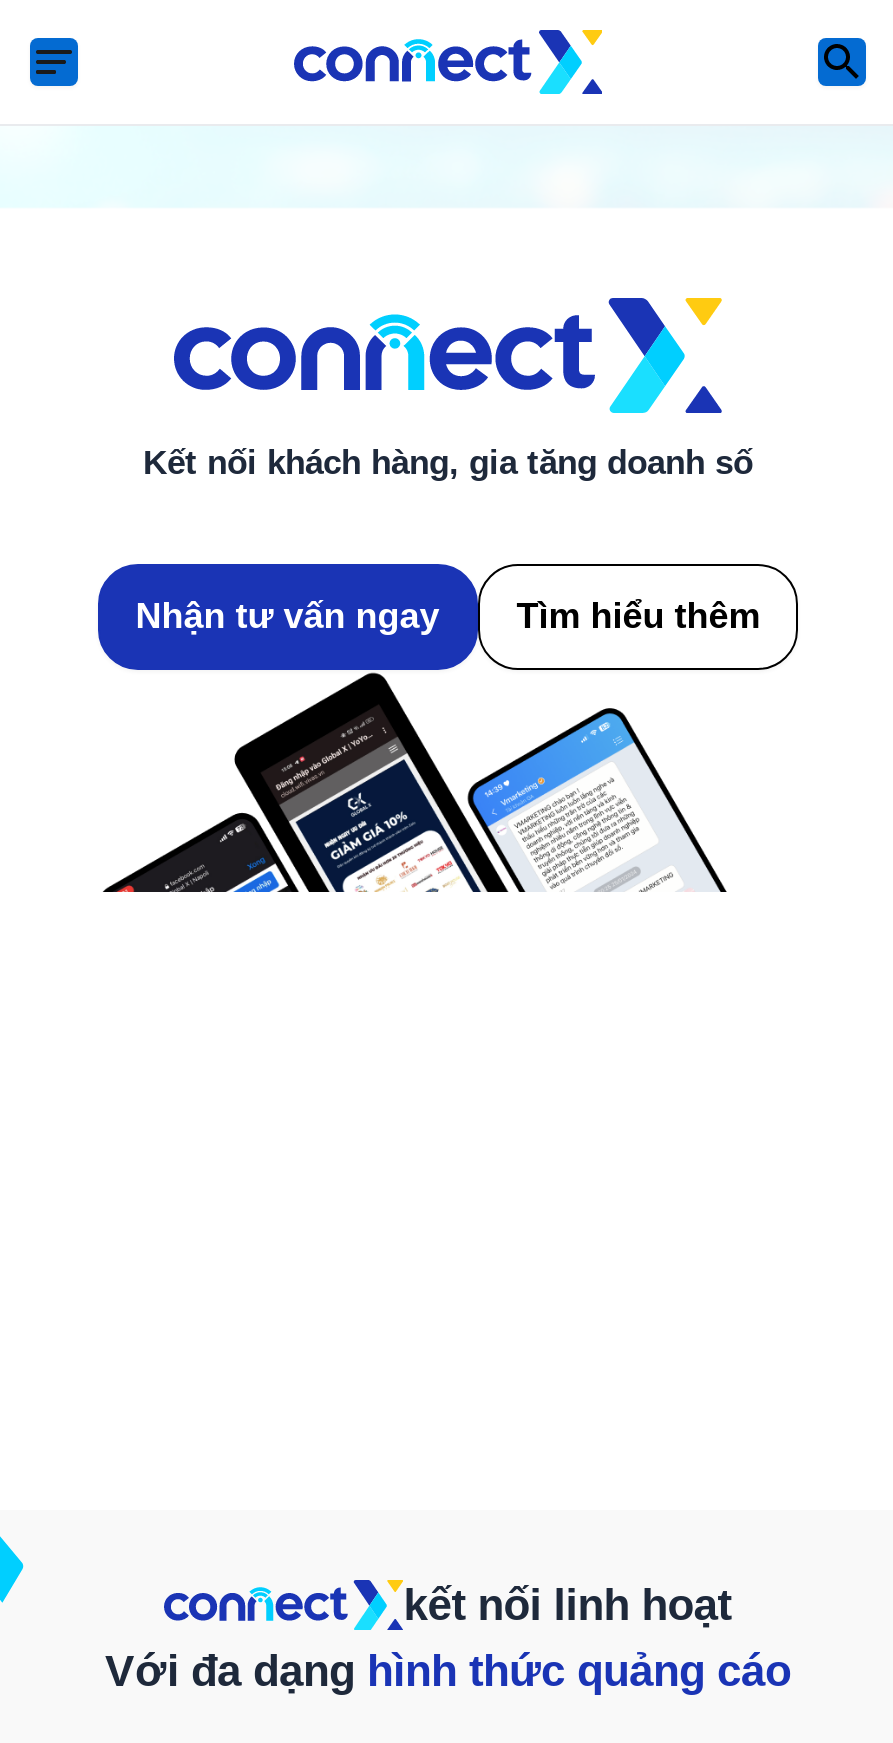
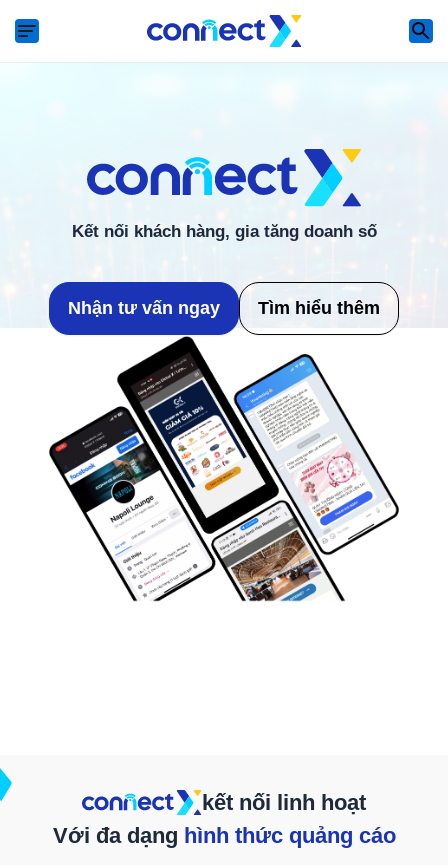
none -> [48,445,400,602] [image]

